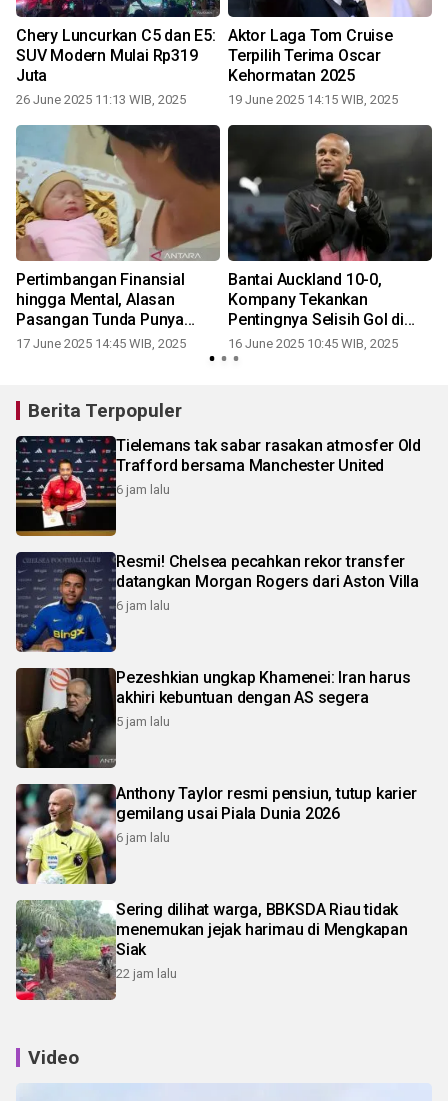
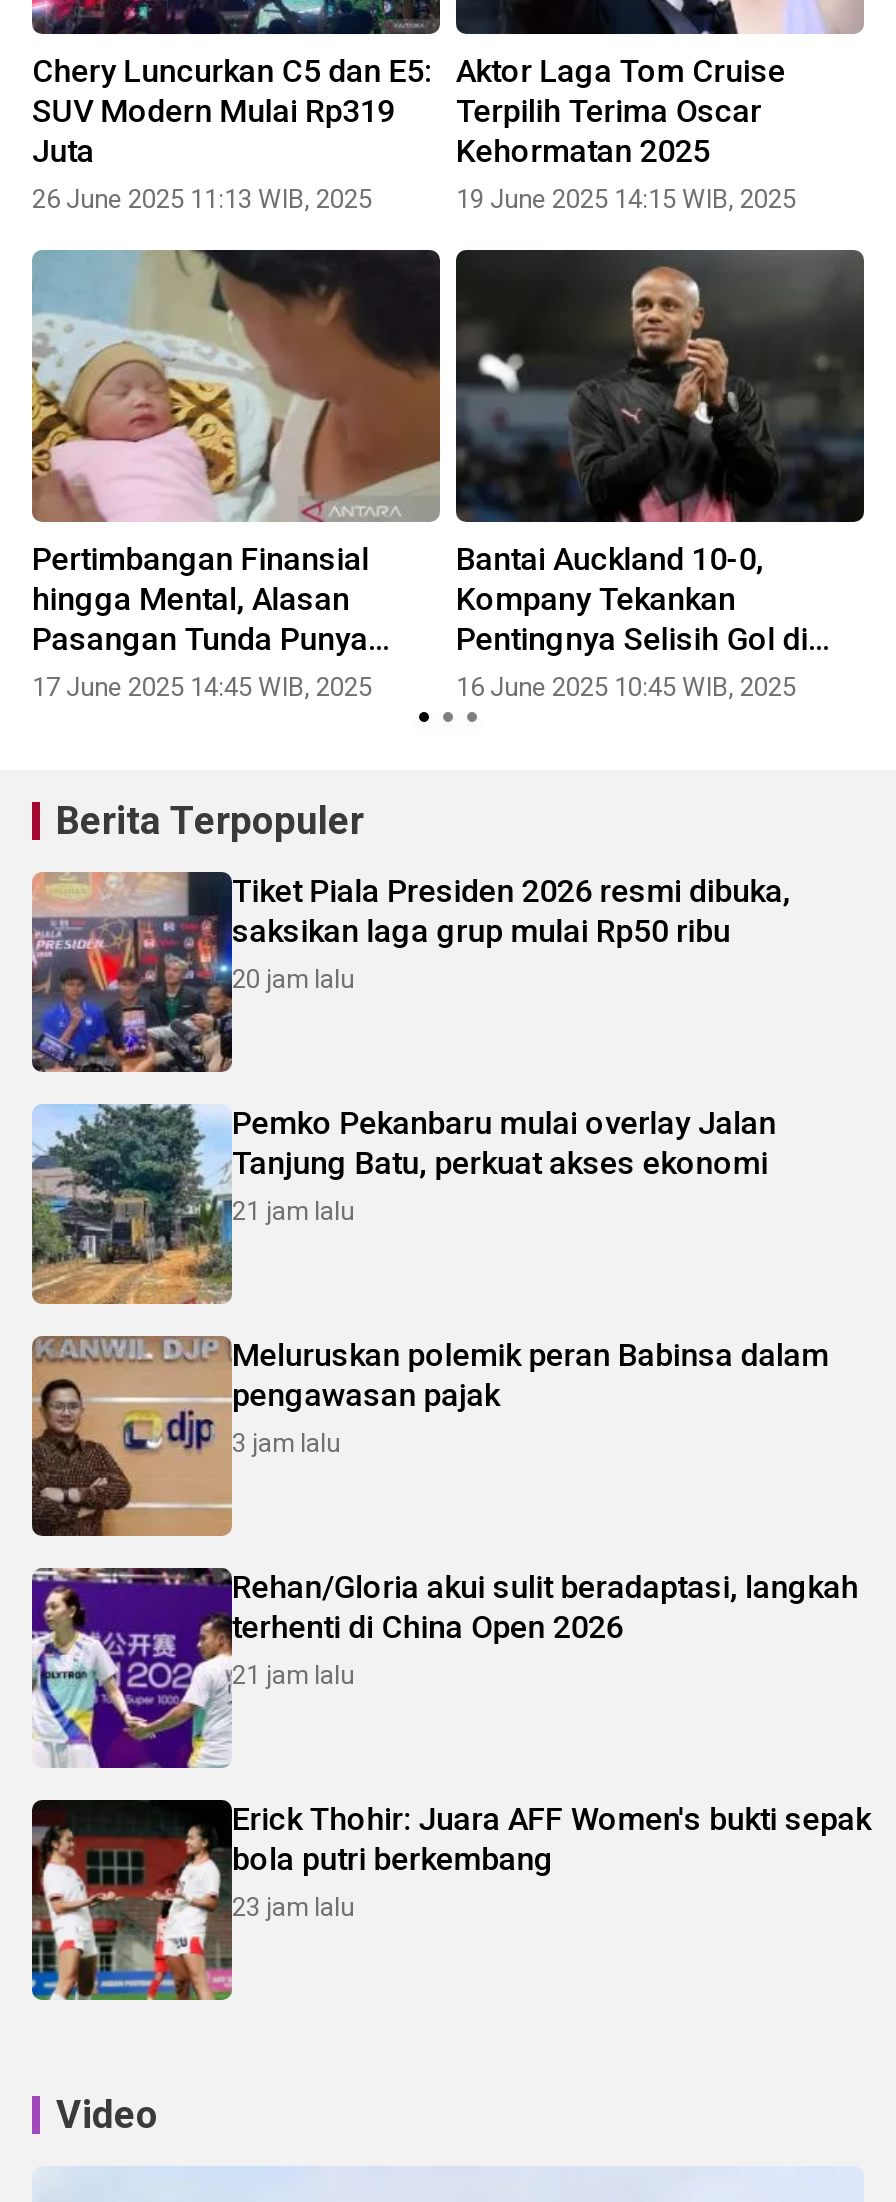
[15,435,421,537] [image] | Tielemans tak sabar rasakan atmosfer Old | Trafford bersama Manchester United | 6 jam lalu -> [30,872,790,1074] [image] | Tiket Piala Presiden 2026 resmi dibuka, | saksikan laga grup mulai Rp50 ribu | 20 jam lalu
[15,551,419,653] [image] | Resmi! Chelsea pecahkan rekor transfer | datangkan Morgan Rogers dari Aston Villa | 6 jam lalu -> [32,1104,776,1306] [image] | Pemko Pekanbaru mulai overlay Jalan | Tanjung Batu, perkuat akses ekonomi | 21 jam lalu
[15,667,410,769] [image] | Pezeshkian ungkap Khamenei: Iran harus | akhiri kebuntuan dengan AS segera | 5 jam lalu -> [30,1334,829,1538] [image] | Meluruskan polemik peran Babinsa dalam | pengawasan pajak | 3 jam lalu
[15,783,417,885] [image] | Anthony Taylor resmi pensiun, tutup karier | gemilang usai Piala Dunia 2026 | 6 jam lalu -> [30,1566,858,1770] [image] | Rehan/Gloria akui sulit beradaptasi, langkah | terhenti di China Open 2026 | 21 jam lalu
[15,900,408,1001] [image] | Sering dilihat warga, BBKSDA Riau tidak | menemukan jejak harimau di Mengkapan | Siak | 22 jam lalu -> [30,1798,871,2002] [image] | Erick Thohir: Juara AFF Women's bukti sepak | bola putri berkembang | 23 jam lalu

